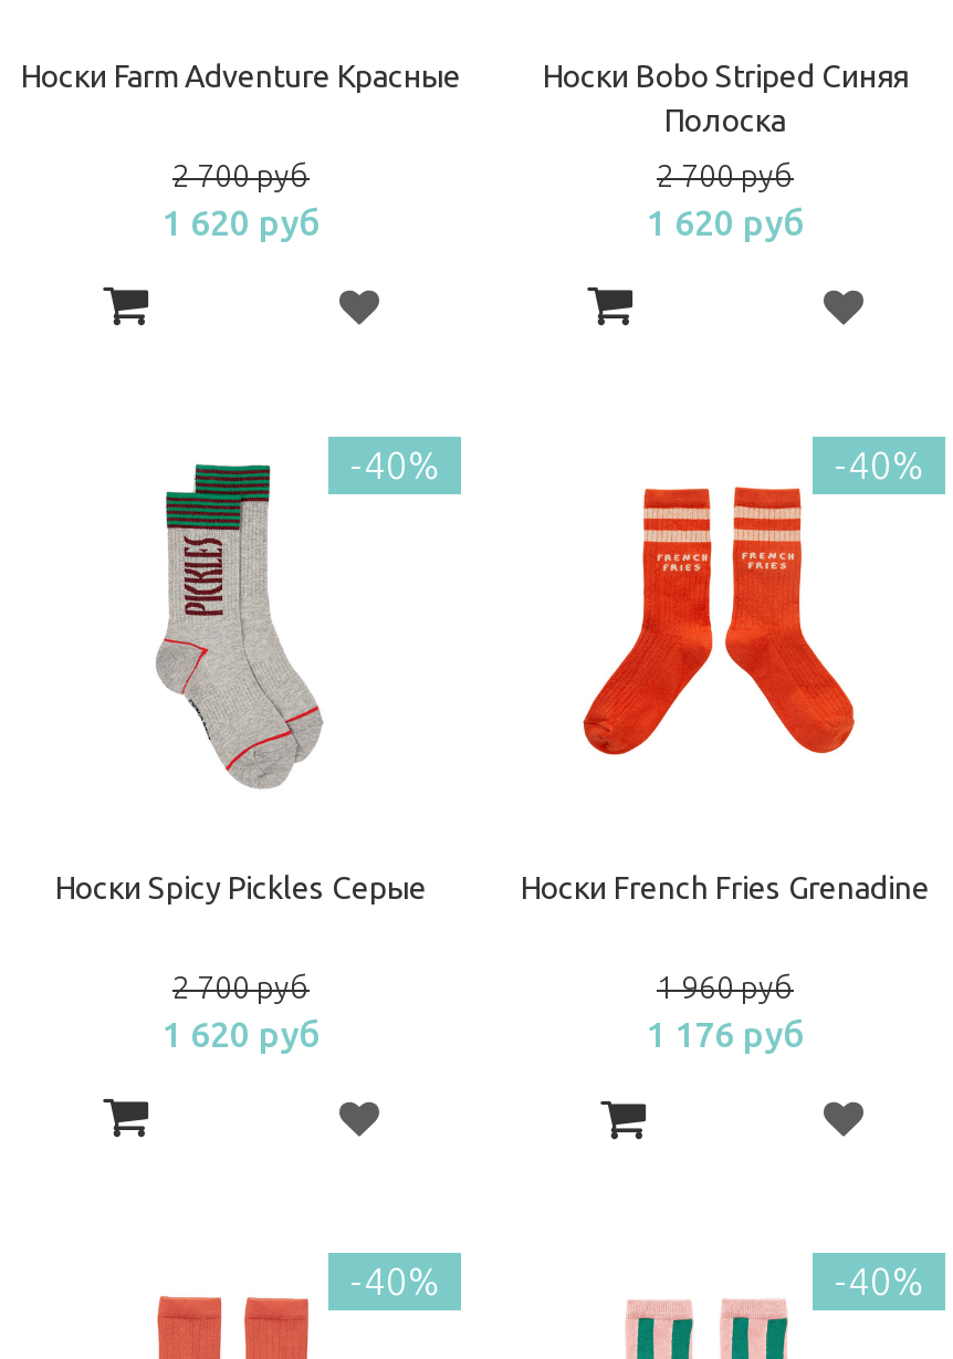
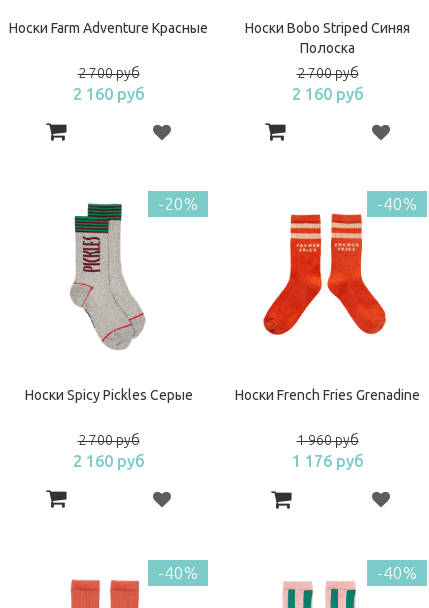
[161,202,321,242] 1 620 руб -> [72,85,144,103] 2 160 руб
[646,202,805,242] 1 620 руб -> [291,85,363,103] 2 160 руб
[350,443,439,485] -40% -> [158,194,198,213] -20%
[161,1014,321,1053] 1 620 руб -> [72,452,144,470] 2 160 руб

